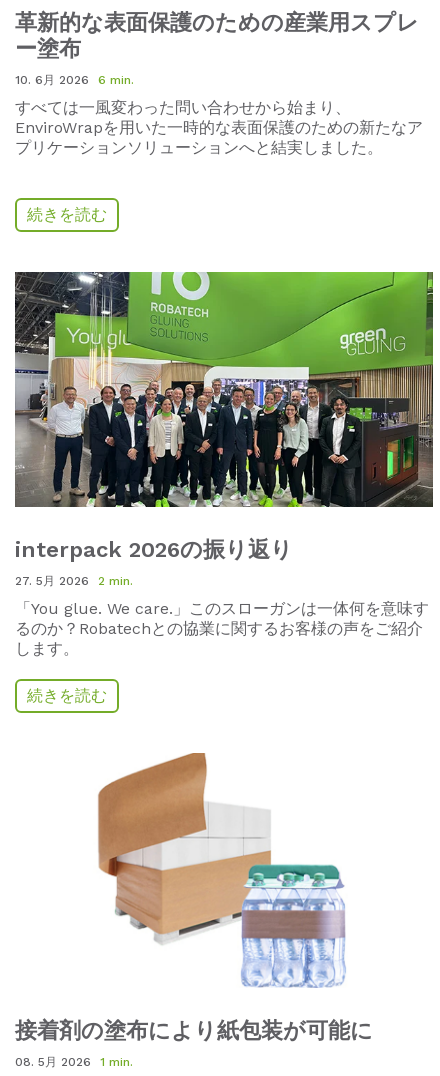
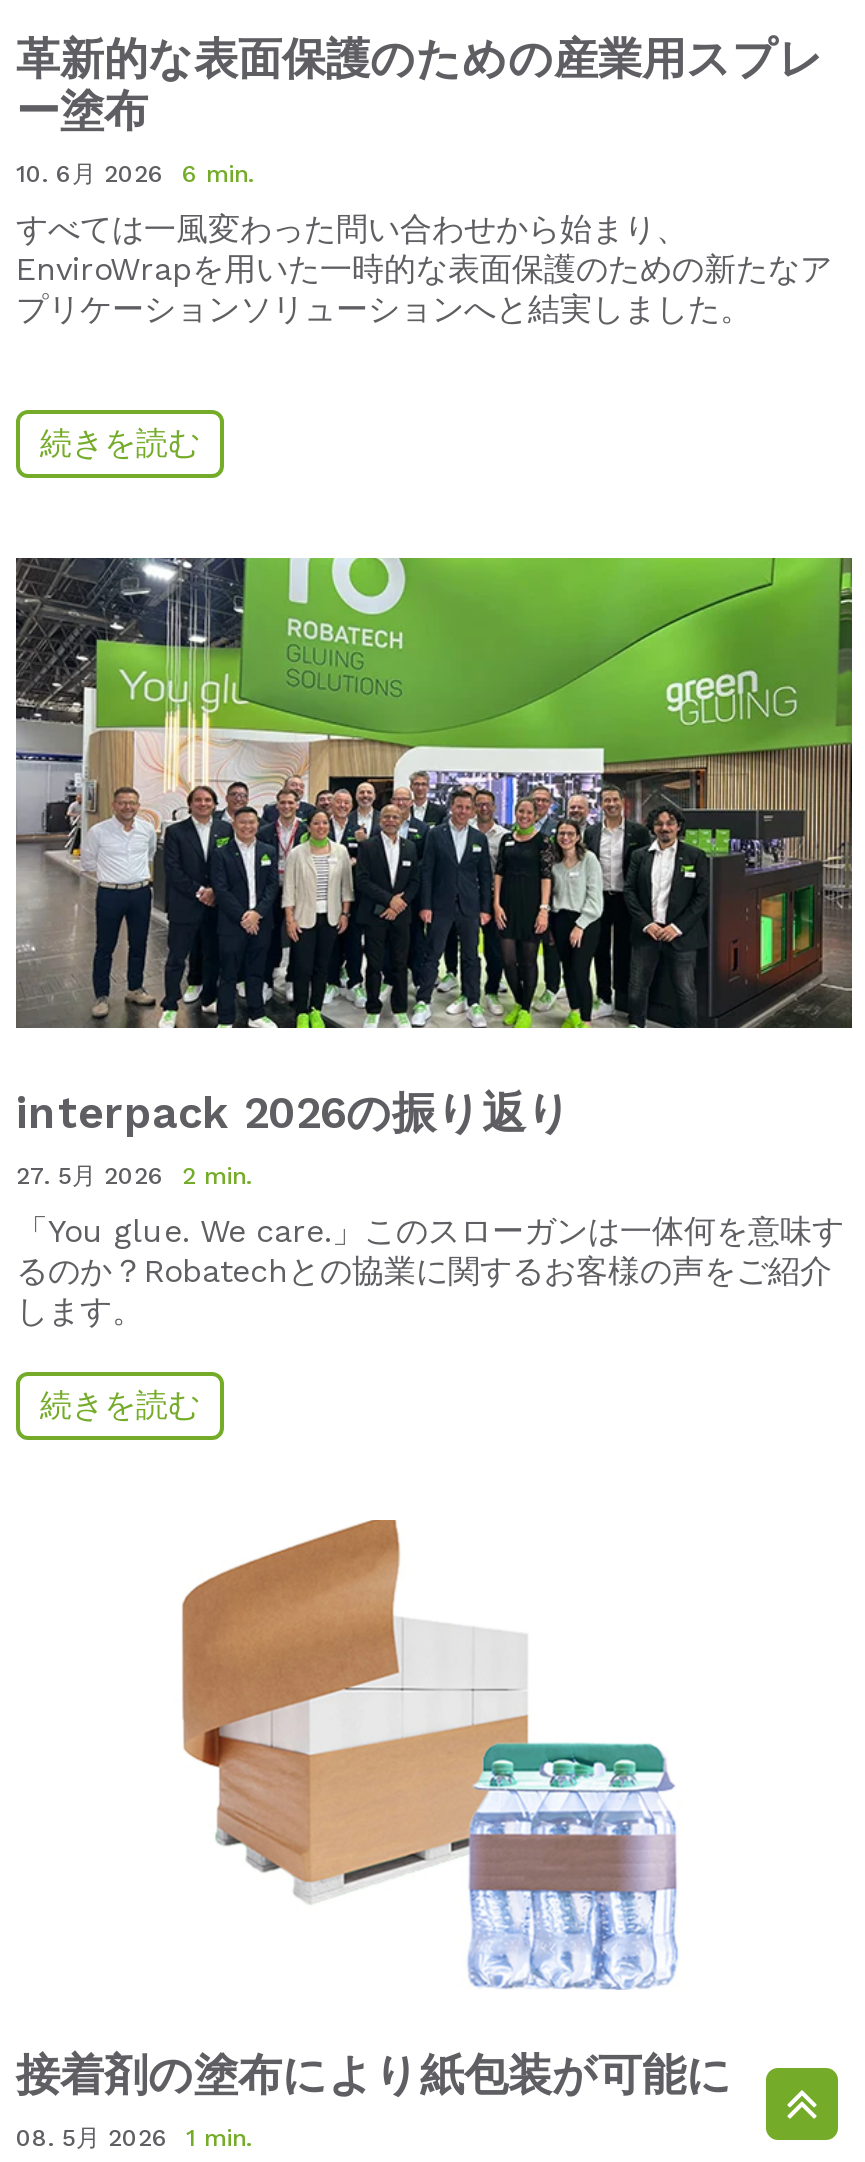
none -> [764,2065,840,2143] [image]

